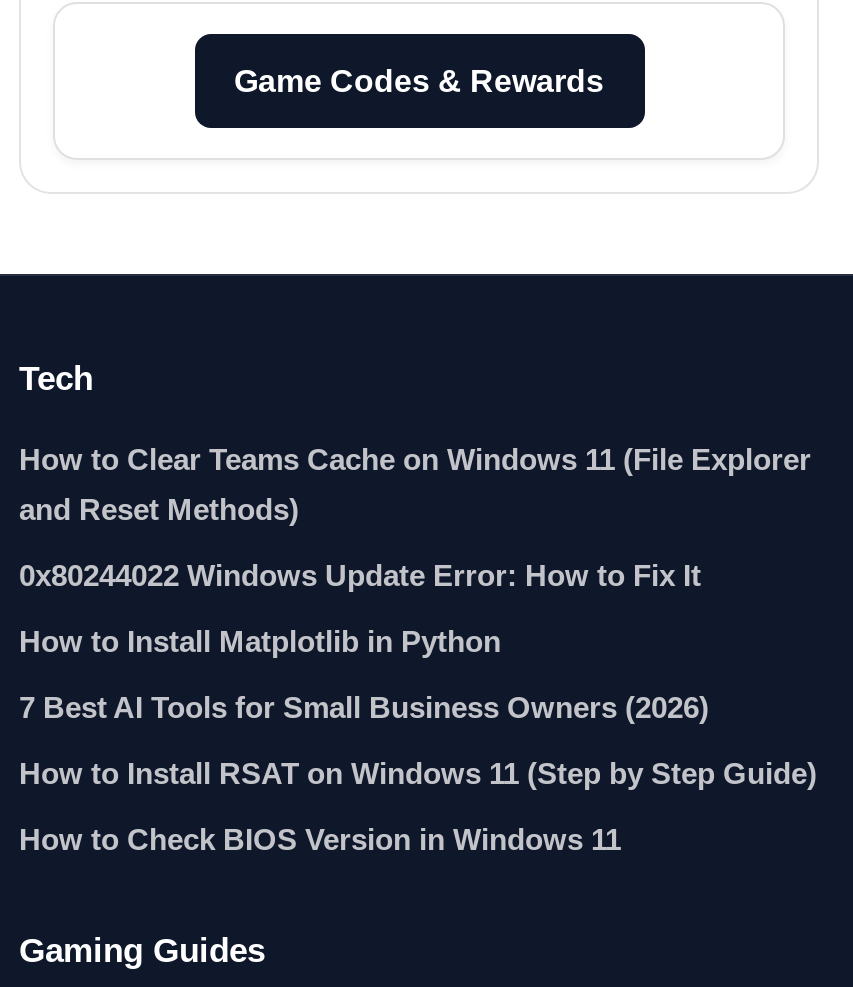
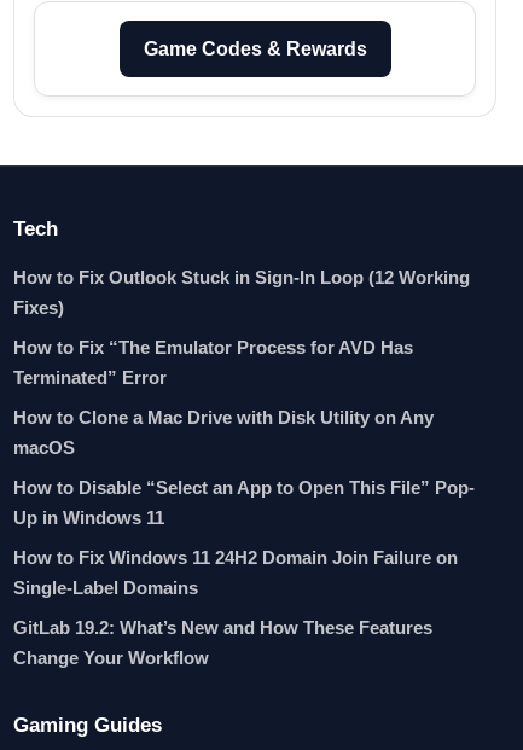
[19,442,817,856] How to Clear Teams Cache on Windows 11 (File Explorer | and Reset Methods) | 0x80244022 Windows Update Error: How to Fix It | How to Install Matplotlib in Python | 7 Best AI Tools for Small Business Owners (2026) | How to Install RSAT on Windows 11 (Step by Step Guide) | How to Check BIOS Version in Windows 11 -> [13,267,475,668] How to Fix Outlook Stuck in Sign-In Loop (12 Working | Fixes) | How to Fix “The Emulator Process for AVD Has | Terminated” Error | How to Clone a Mac Drive with Disk Utility on Any | macOS | How to Disable “Select an App to Open This File” Pop- | Up in Windows 11 | How to Fix Windows 11 24H2 Domain Join Failure on | Single-Label Domains | GitLab 19.2: What’s New and How These Features | Change Your Workflow

